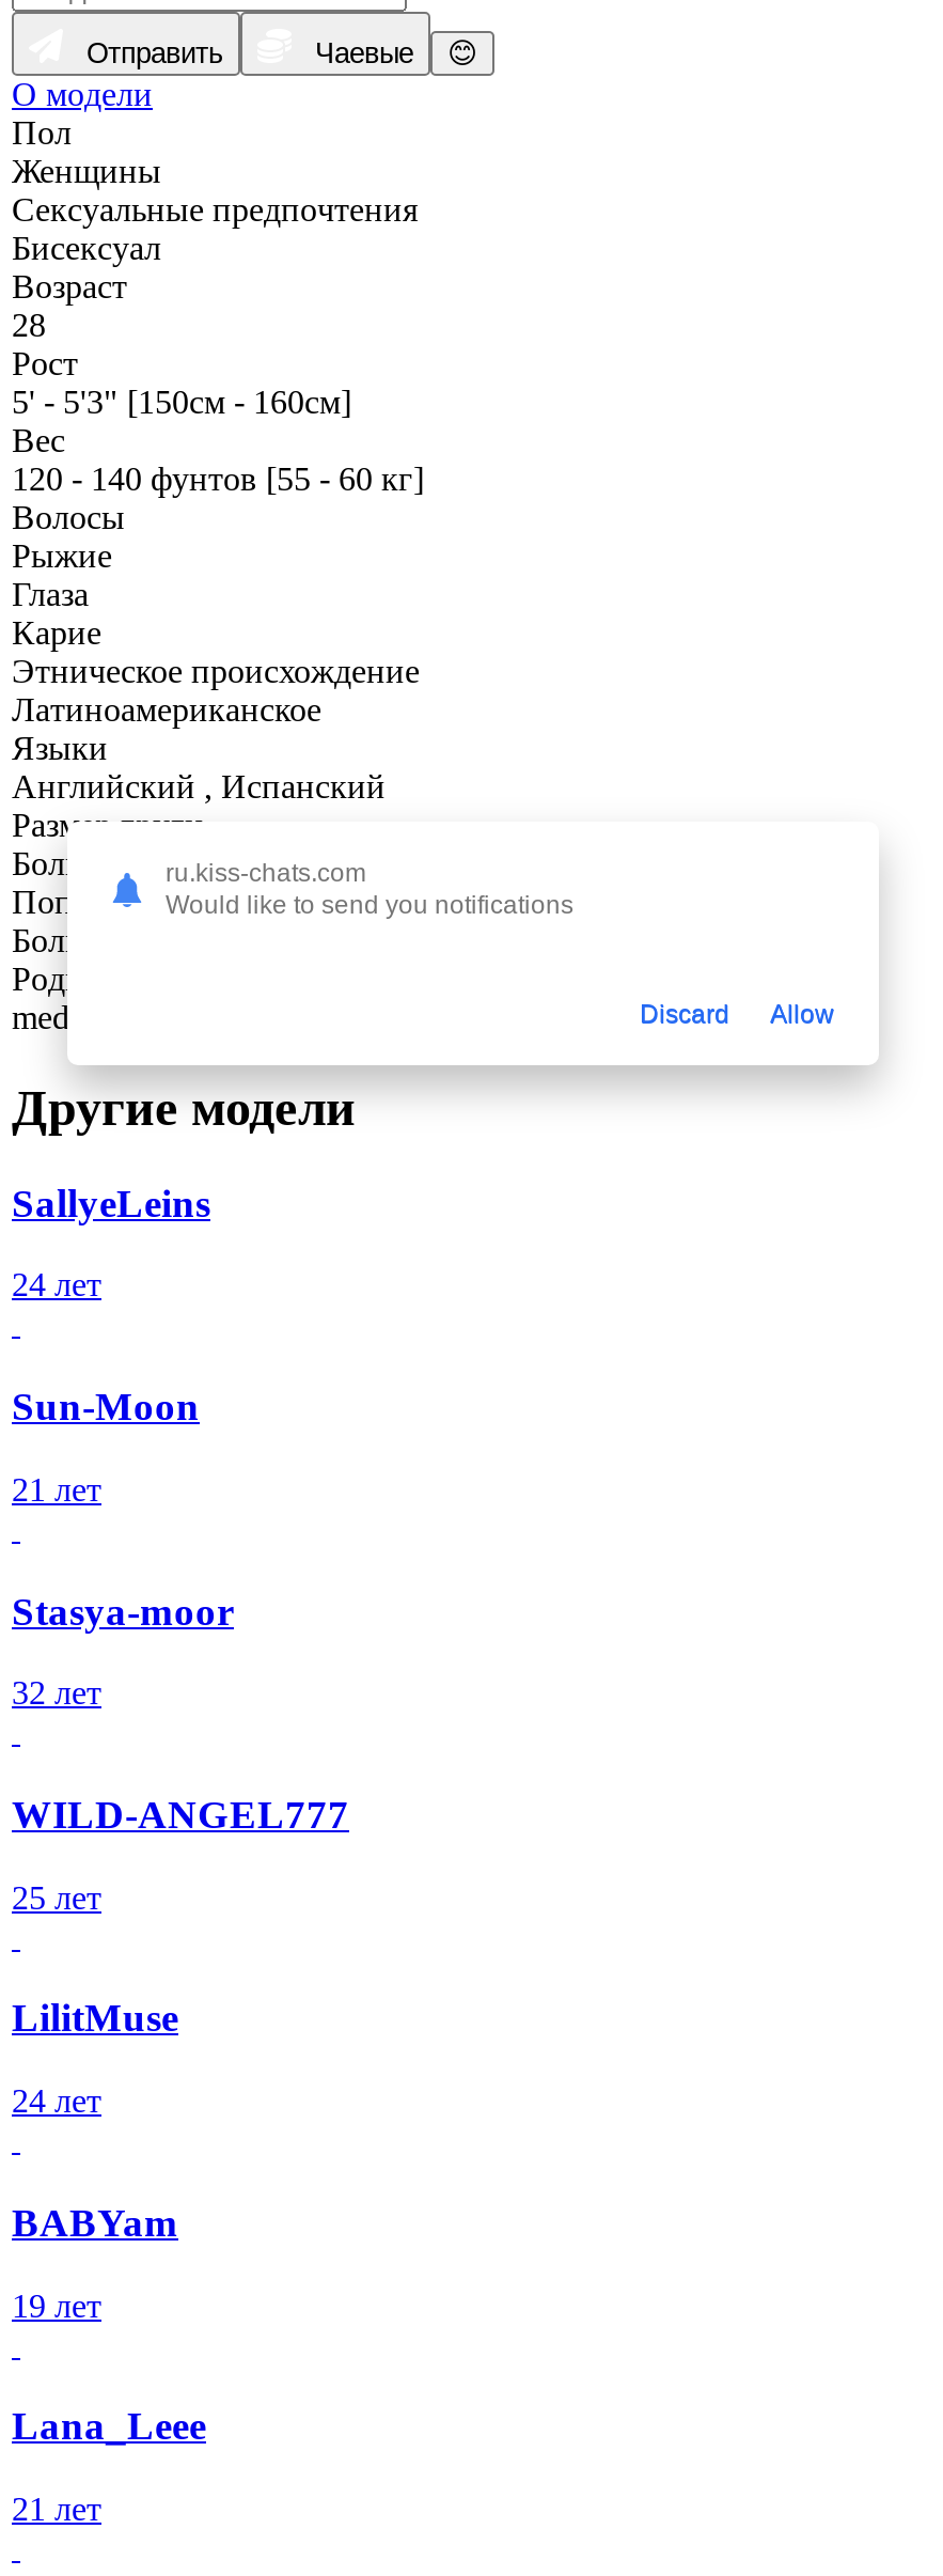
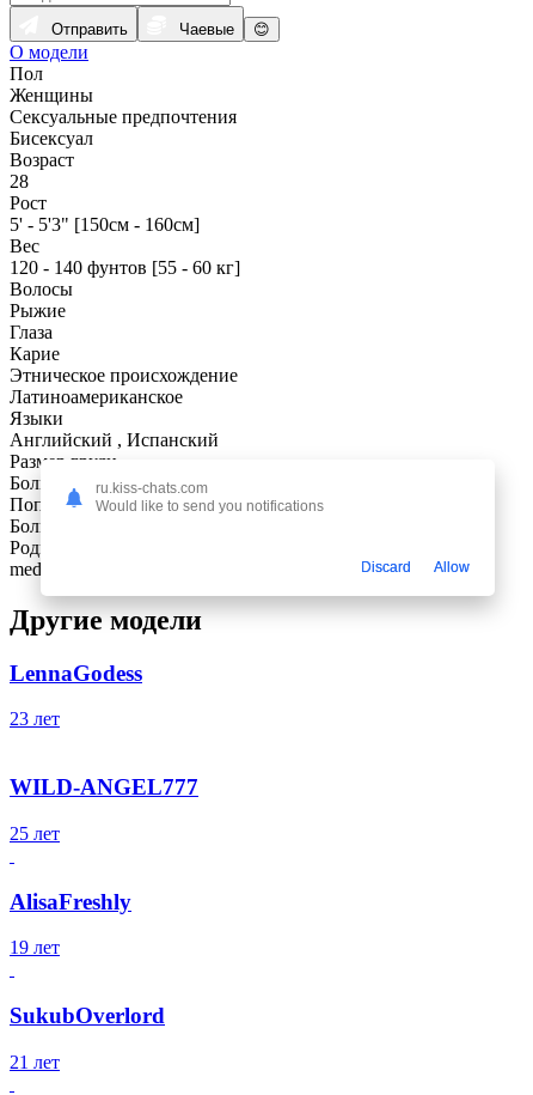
[12,1180,234,1711] SallyeLeins | 24 лет | Sun-Moon | 21 лет | Stasya-moor | 32 лет -> [10,660,142,729] LennaGodess | 23 лет
[12,1996,178,2245] LilitMuse | 24 лет | BABYam -> [10,889,131,914] AlisaFreshly
[12,2404,206,2448] Lana_Leee -> [10,1003,165,1028] SukubOverlord

